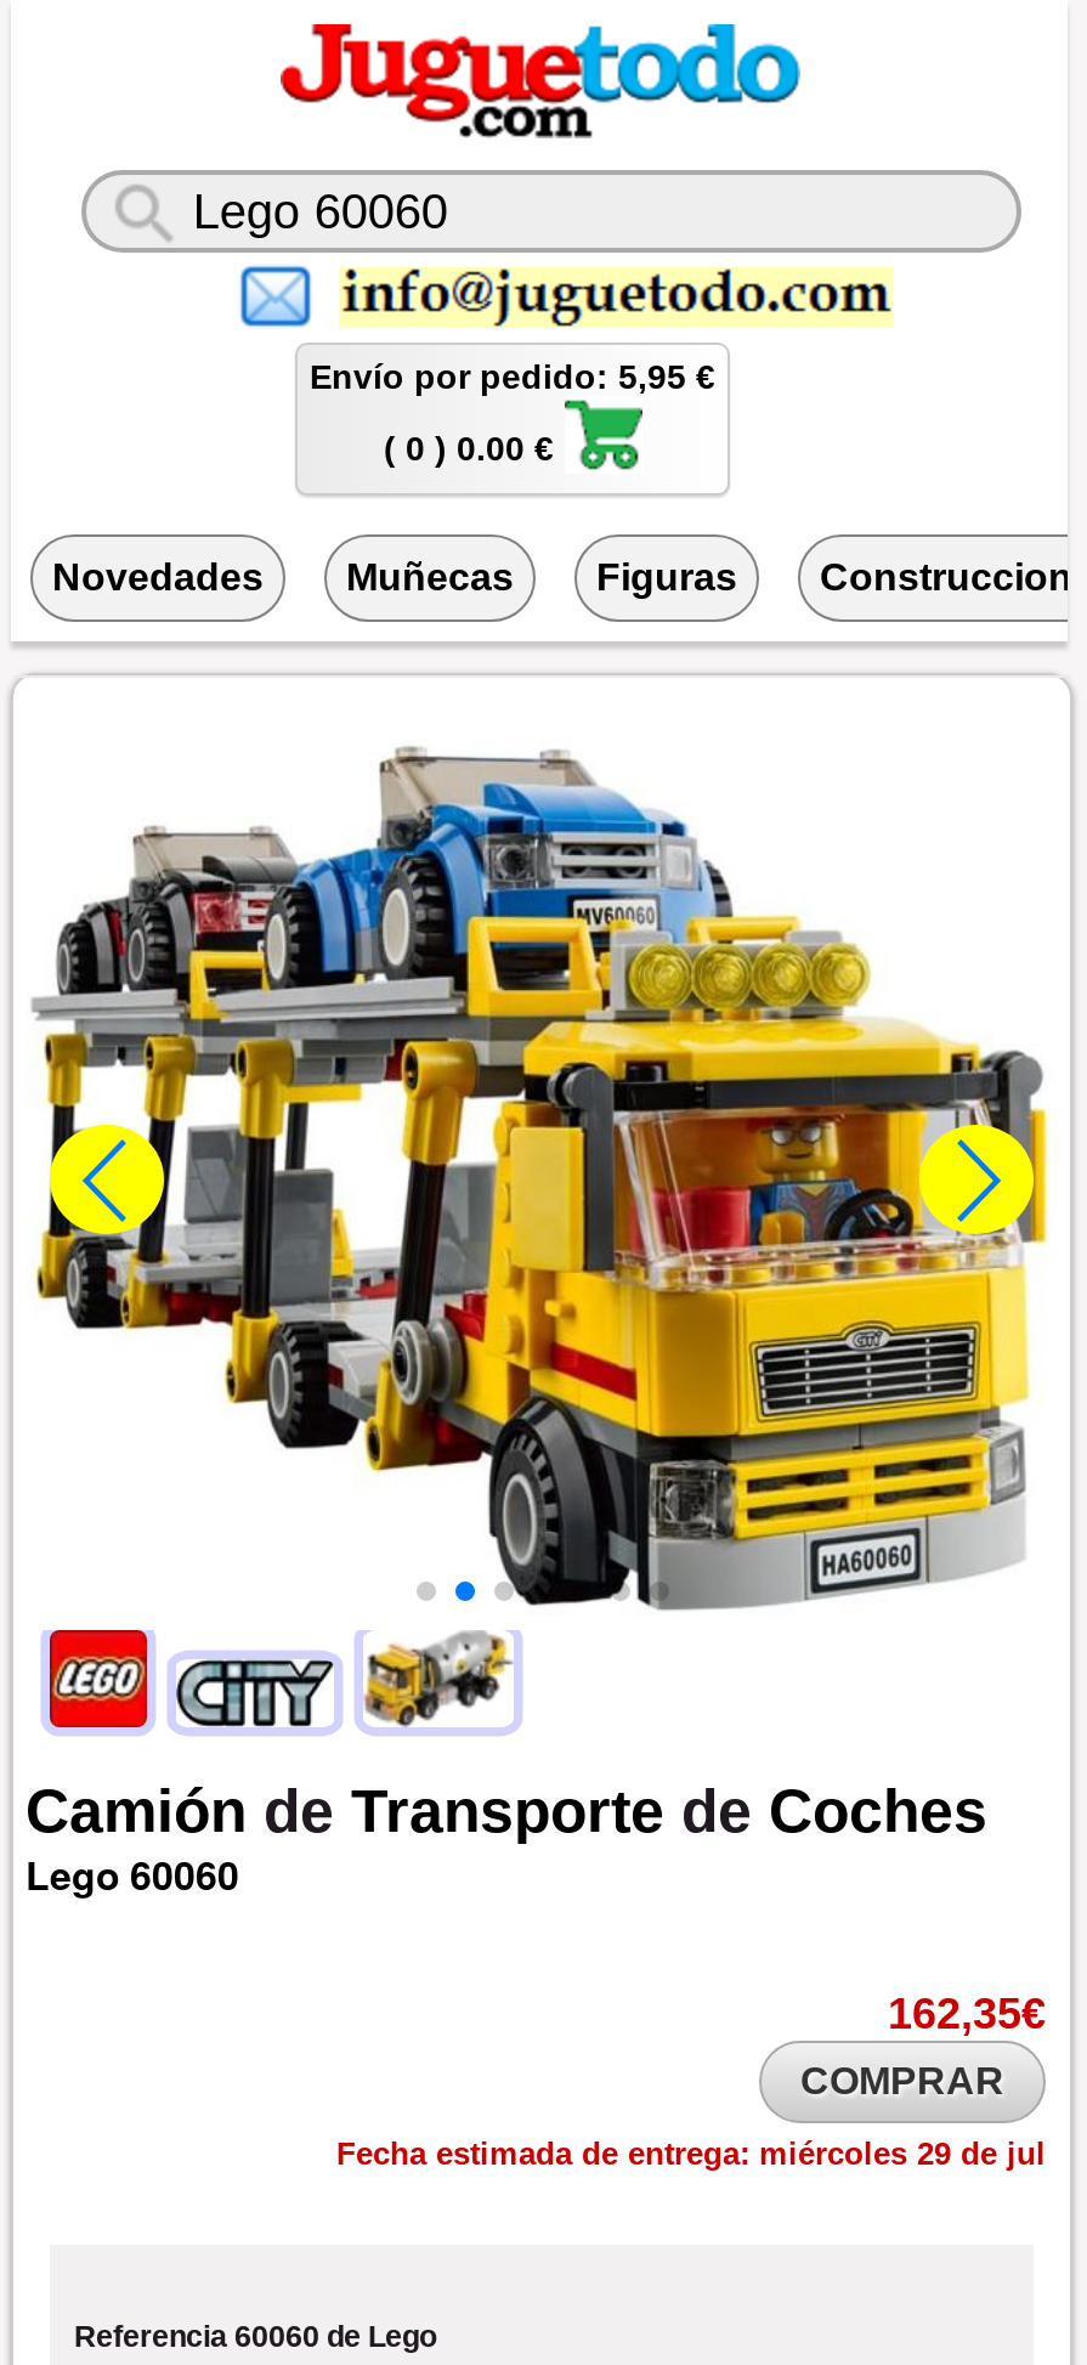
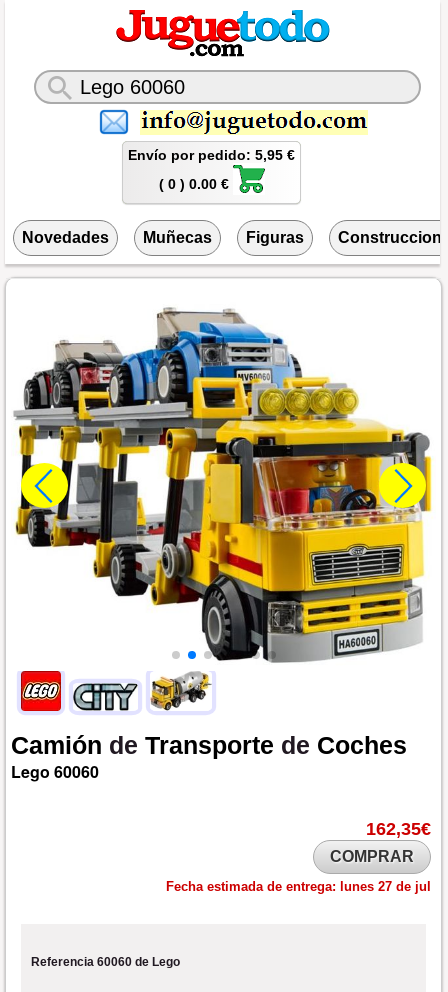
[336,2135,1046,2172] Fecha estimada de entrega: miércoles 29 de jul -> [166,879,431,894] Fecha estimada de entrega: lunes 27 de jul

